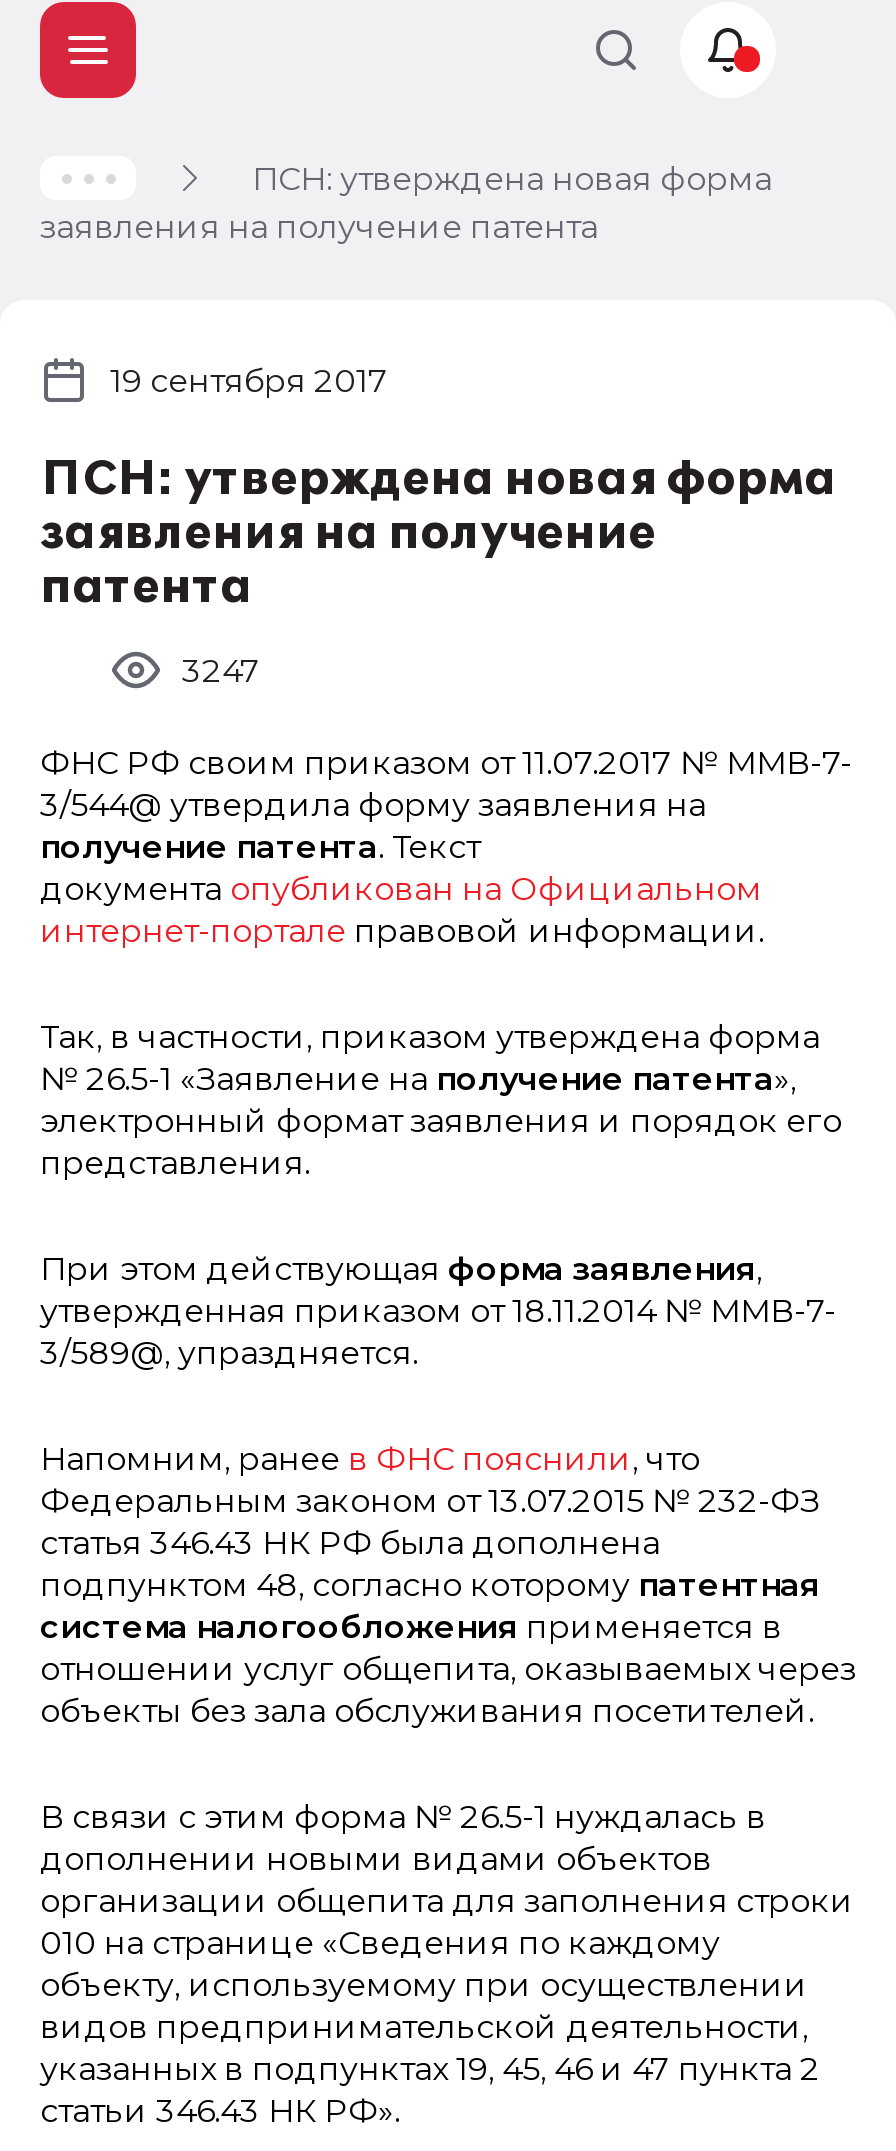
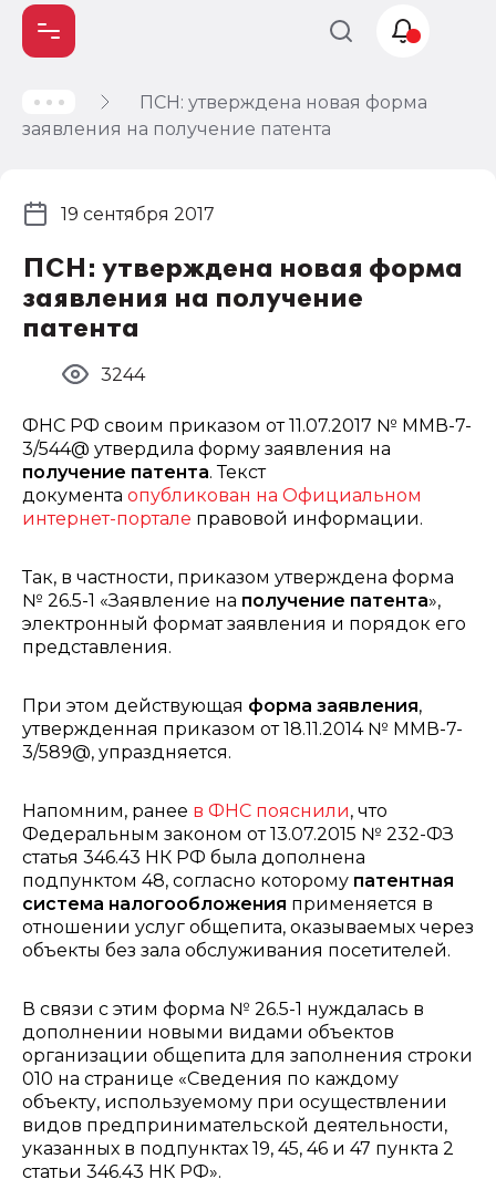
[182,651,260,689] 3247 -> [101,364,145,385] 3244

